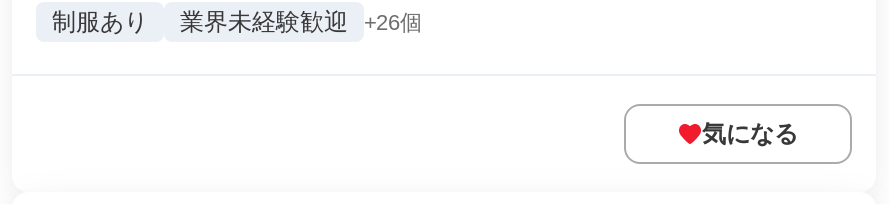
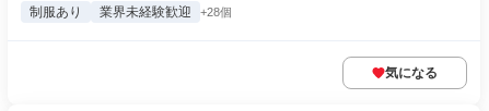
[52,8,422,36] 制服あり 業界未経験歓迎 +26個 -> [30,4,232,20] 制服あり 業界未経験歓迎 +28個

